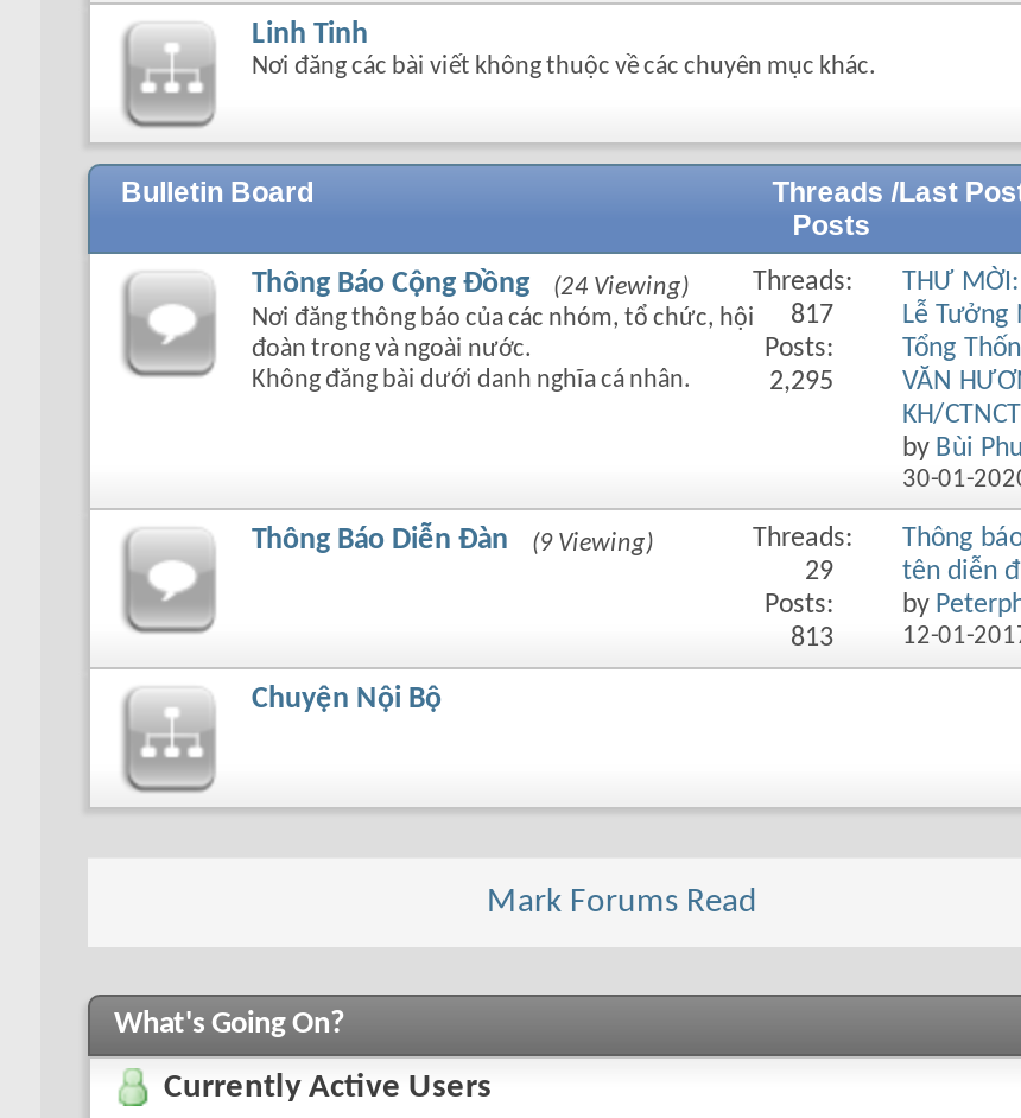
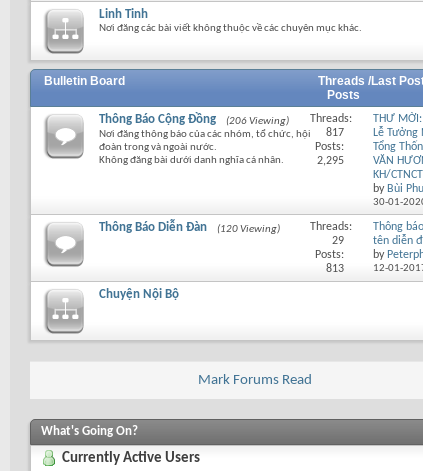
[553,275,689,301] (24 Viewing) -> [226,116,289,127] (206 Viewing)
[252,525,653,558] Thông Báo Diễn Đàn (9 Viewing) -> [99,221,280,235] Thông Báo Diễn Đàn (120 Viewing)

